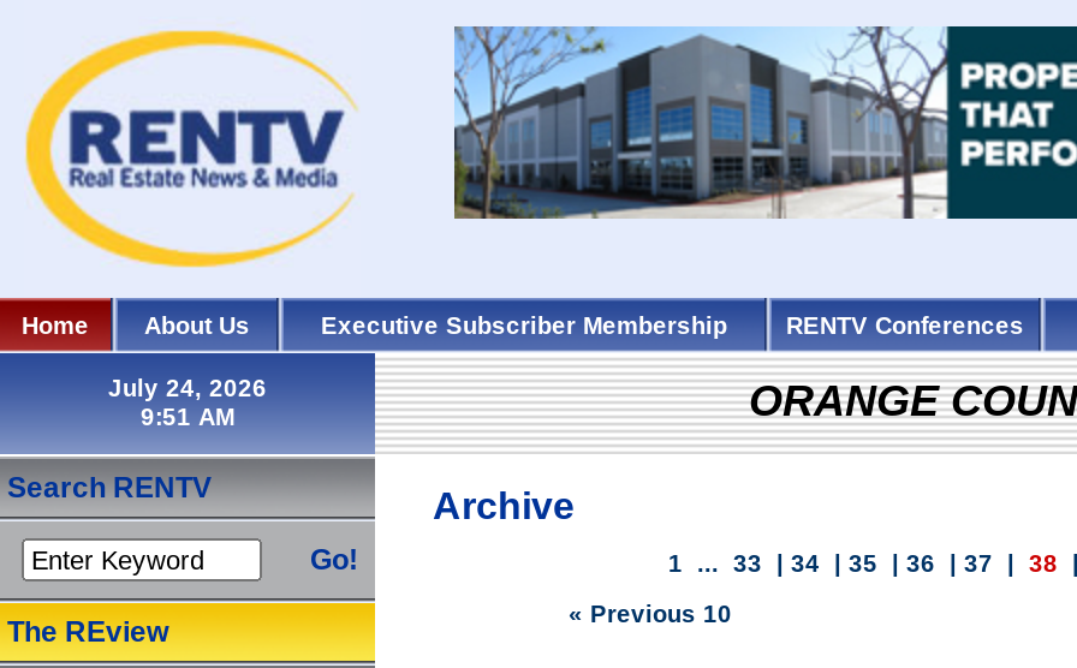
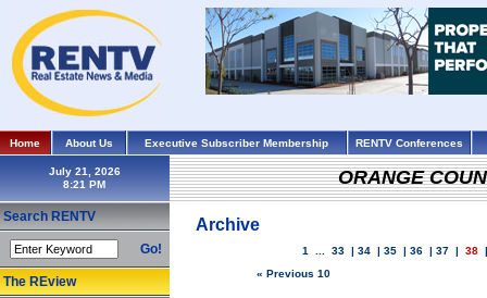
[108,375,267,401] July 24, 2026 -> [49,165,121,177] July 21, 2026

